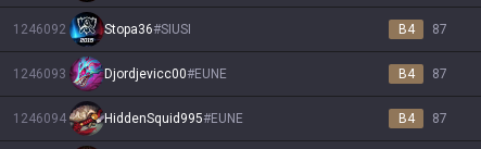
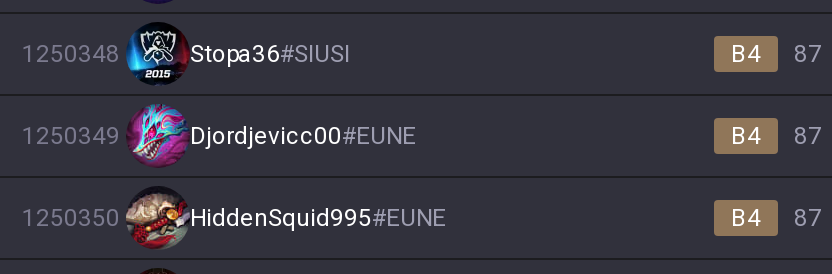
[13,22,66,37] 1246092 -> [22,40,120,68] 1250348
[13,66,66,82] 1246093 -> [22,122,120,150] 1250349
[13,111,66,126] 1246094 -> [22,204,120,232] 1250350

